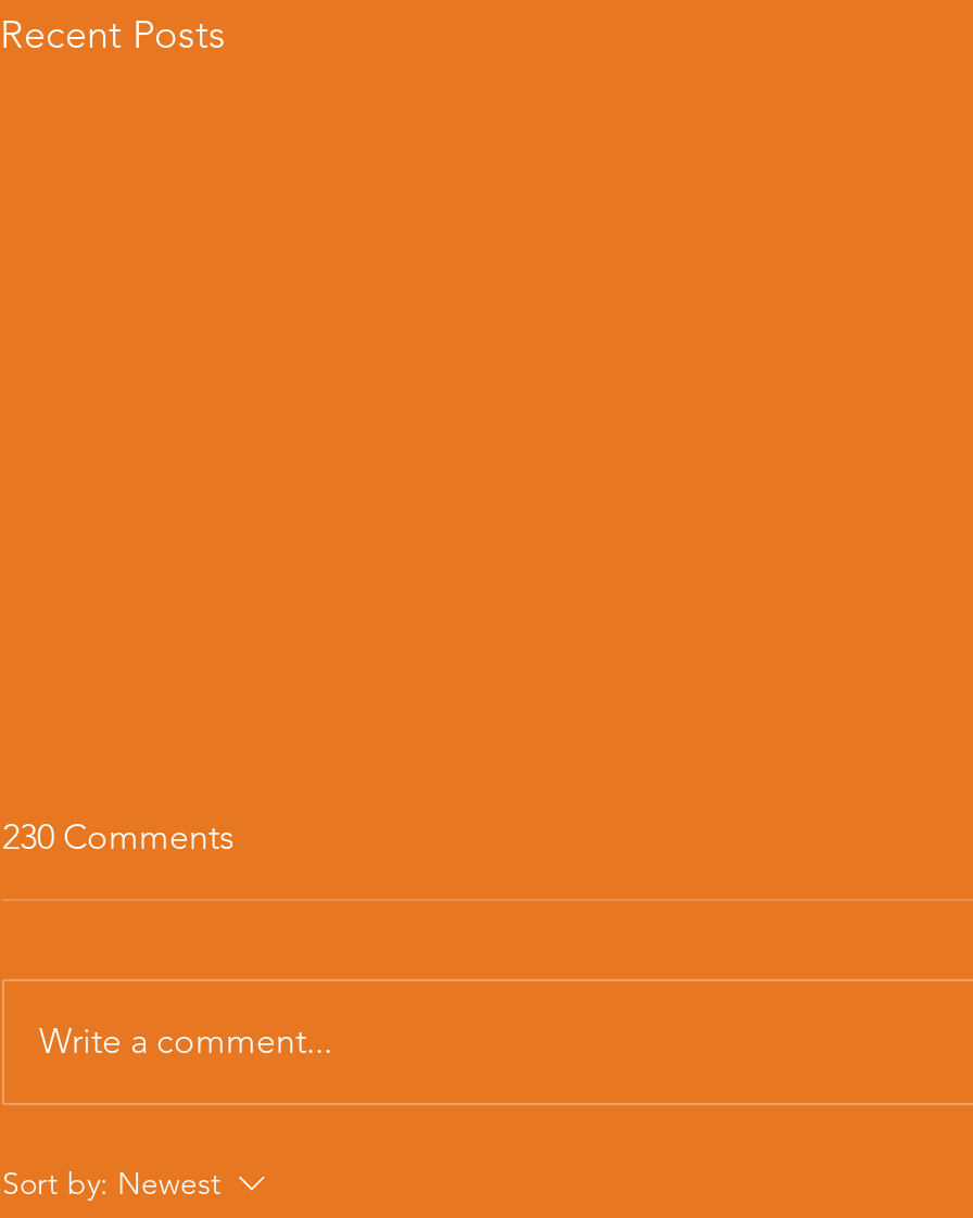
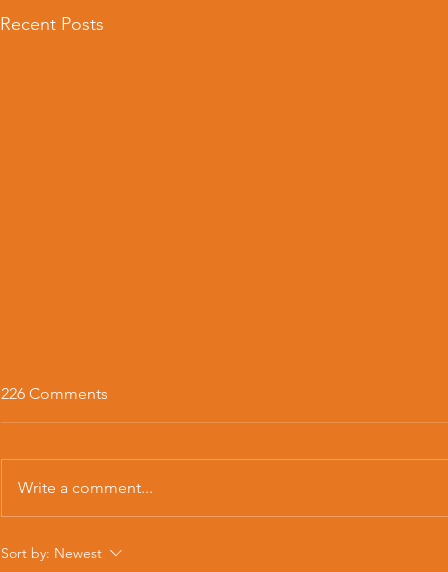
[2,817,235,859] 230 Comments -> [1,384,108,403] 226 Comments

